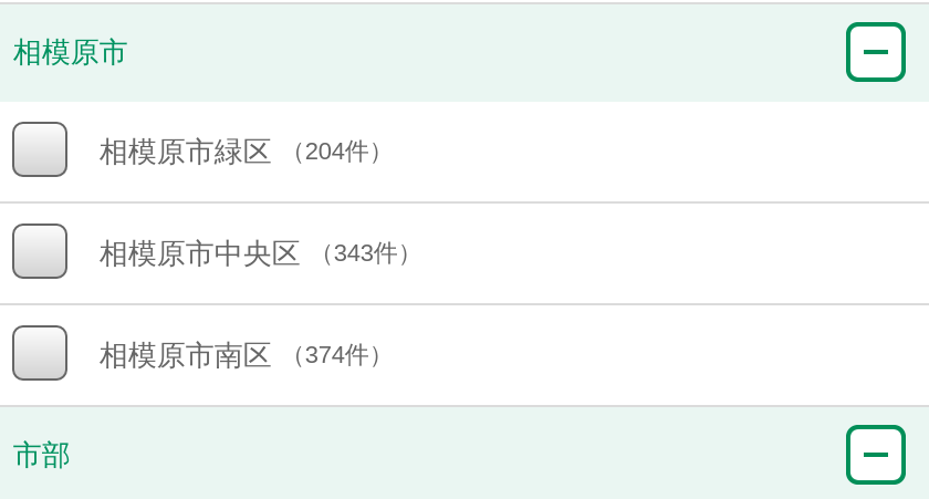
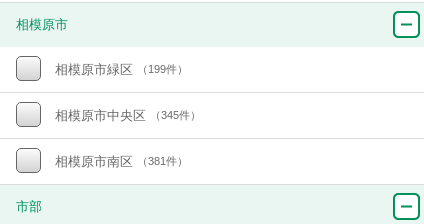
[99,134,393,167] 相模原市緑区 （204件） -> [55,61,188,76] 相模原市緑区 （199件）
[99,236,422,269] 相模原市中央区 （343件） -> [55,107,201,122] 相模原市中央区 （345件）
[99,337,393,371] 相模原市南区 （374件） -> [55,153,188,168] 相模原市南区 （381件）

